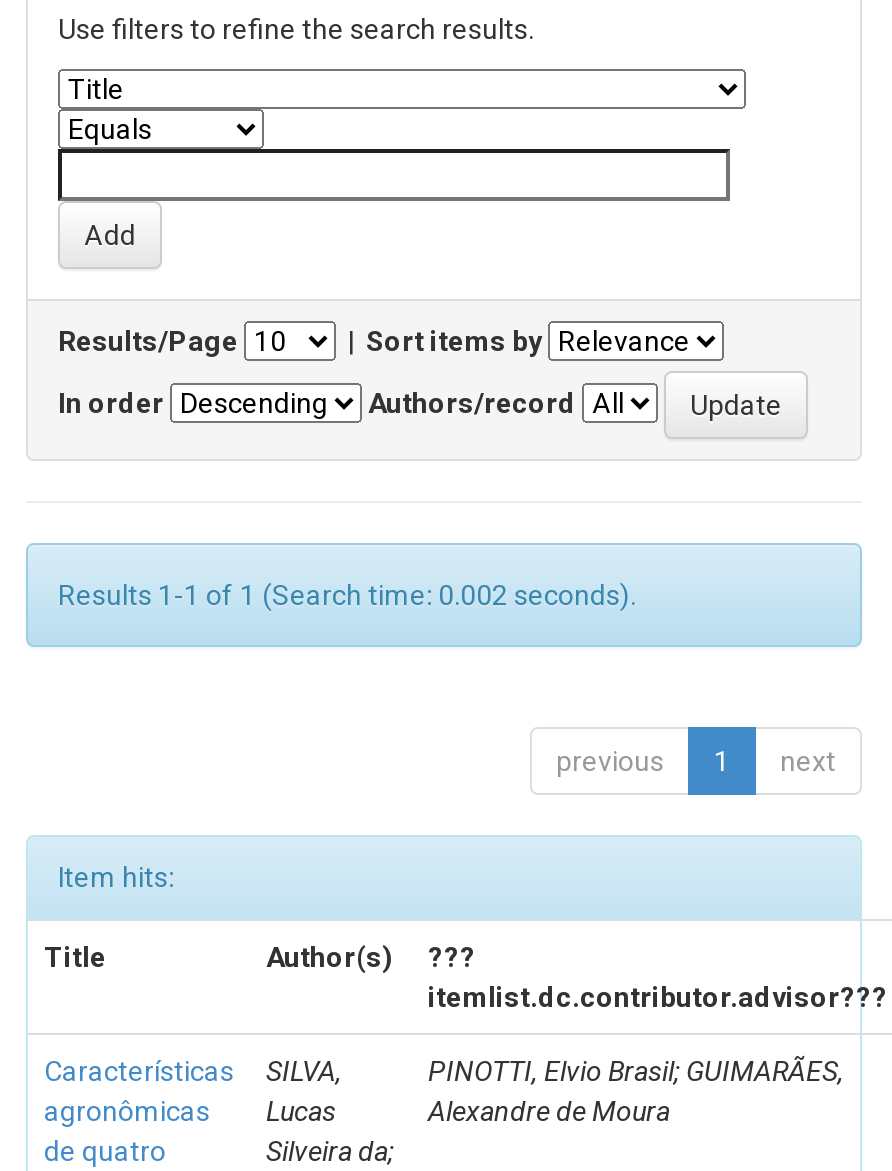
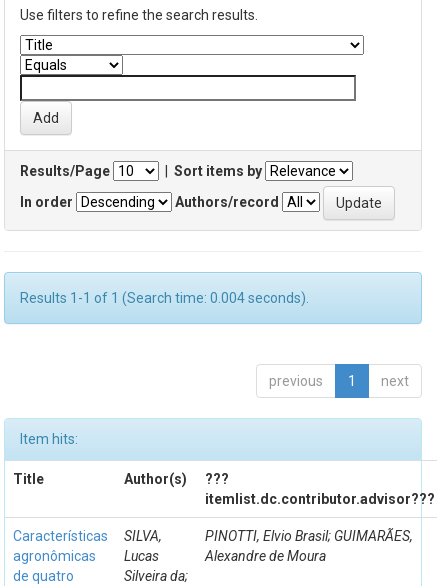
[58,579,636,611] Results 1-1 of 1 (Search time: 0.002 seconds). -> [20,290,309,306] Results 1-1 of 1 (Search time: 0.004 seconds).

